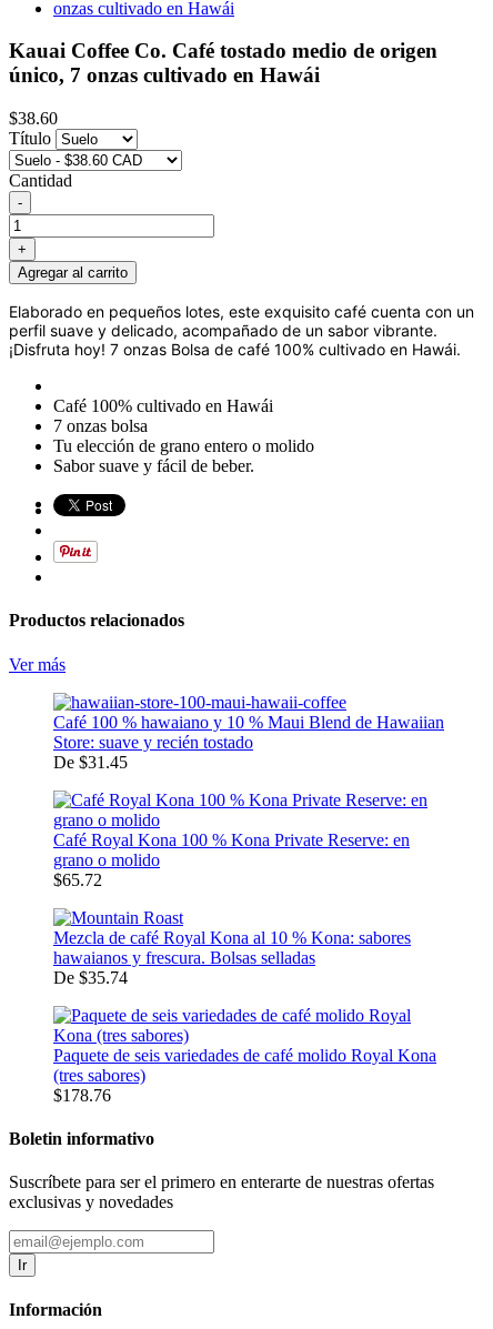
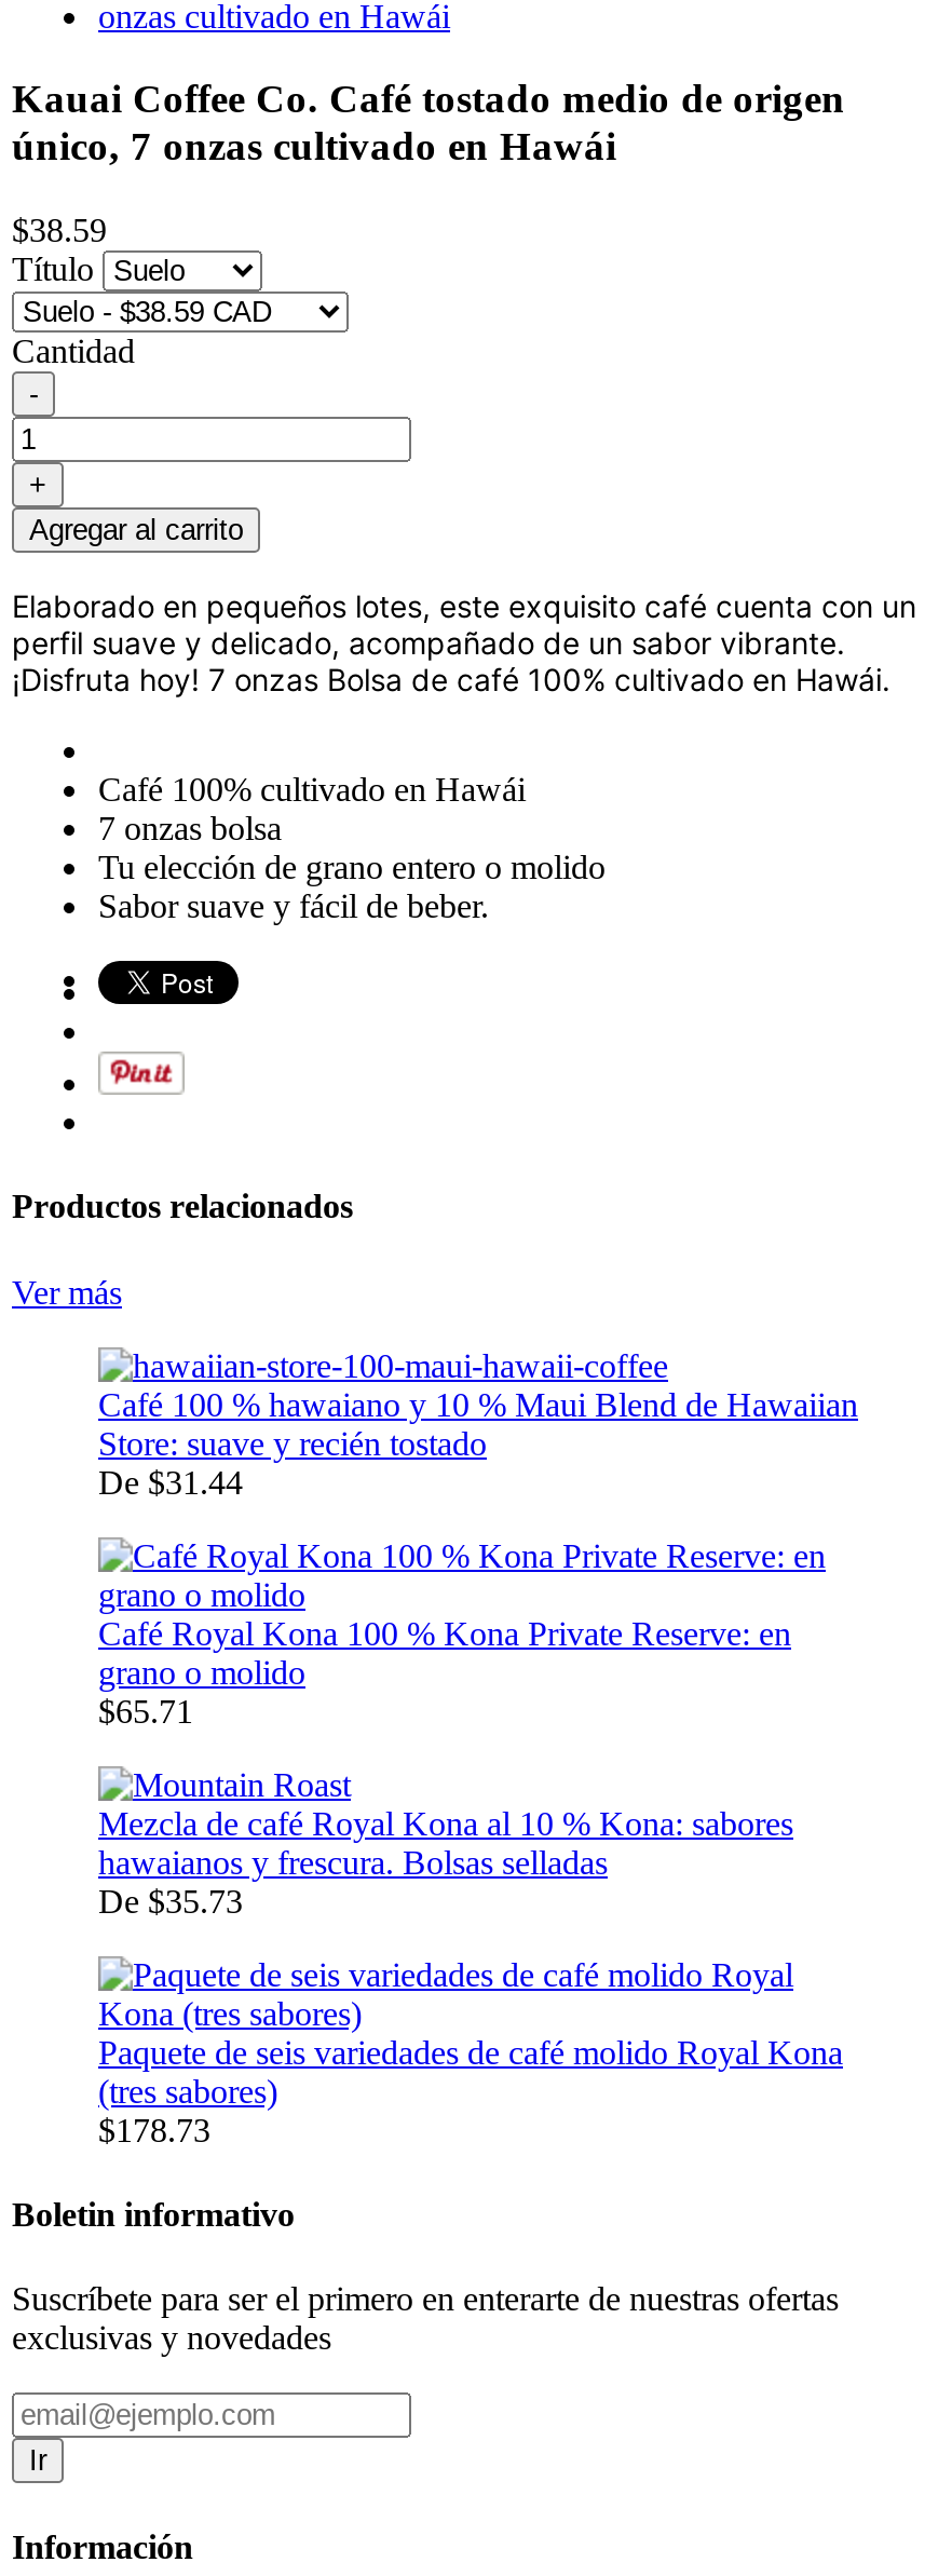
[9,109,58,128] $38.60 -> [12,212,107,248] $38.59
[53,752,128,771] De $31.45 -> [98,1463,243,1500] De $31.44
[53,870,102,889] $65.72 -> [98,1692,193,1728] $65.71
[53,968,128,986] De $35.74 -> [98,1882,243,1919] De $35.73
[53,1085,111,1104] $178.76 -> [98,2111,210,2147] $178.73

